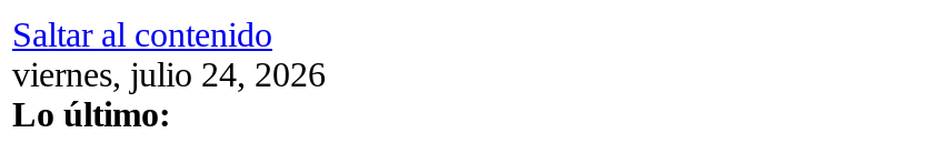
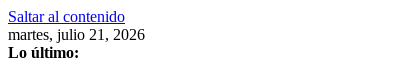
[12,55,326,93] viernes, julio 24, 2026 -> [8,26,145,43] martes, julio 21, 2026

